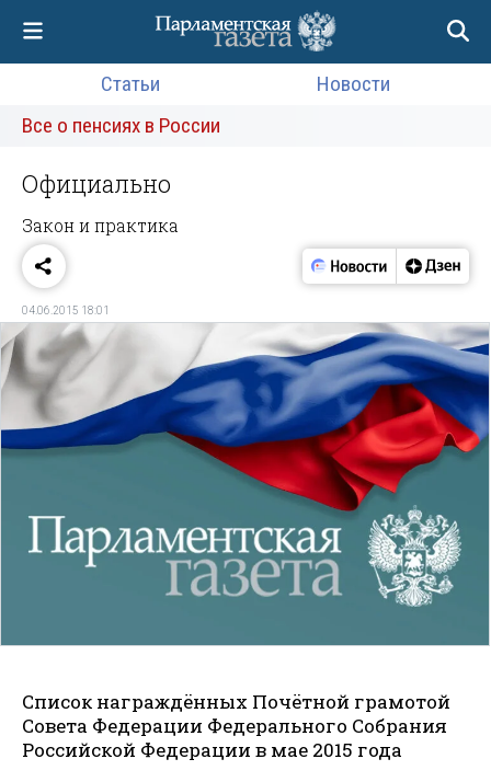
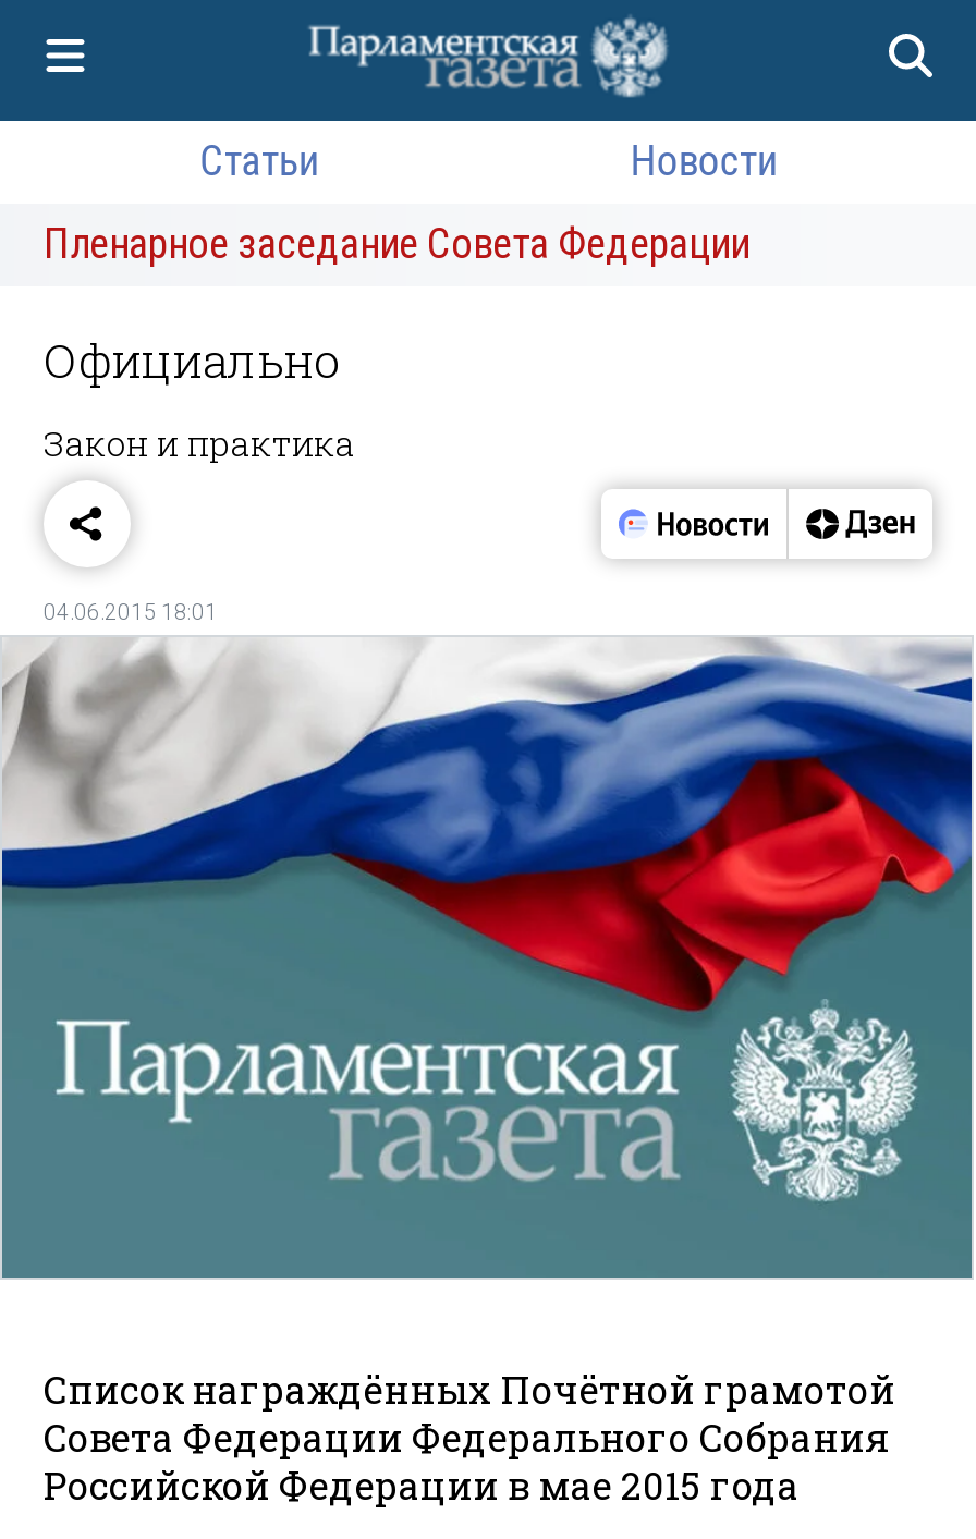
[22,113,220,138] Все о пенсиях в России -> [44,219,749,269] Пленарное заседание Совета Федерации

